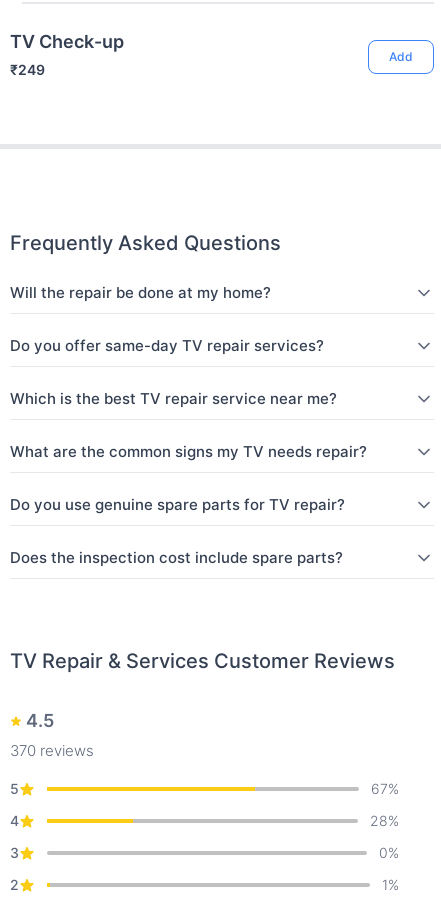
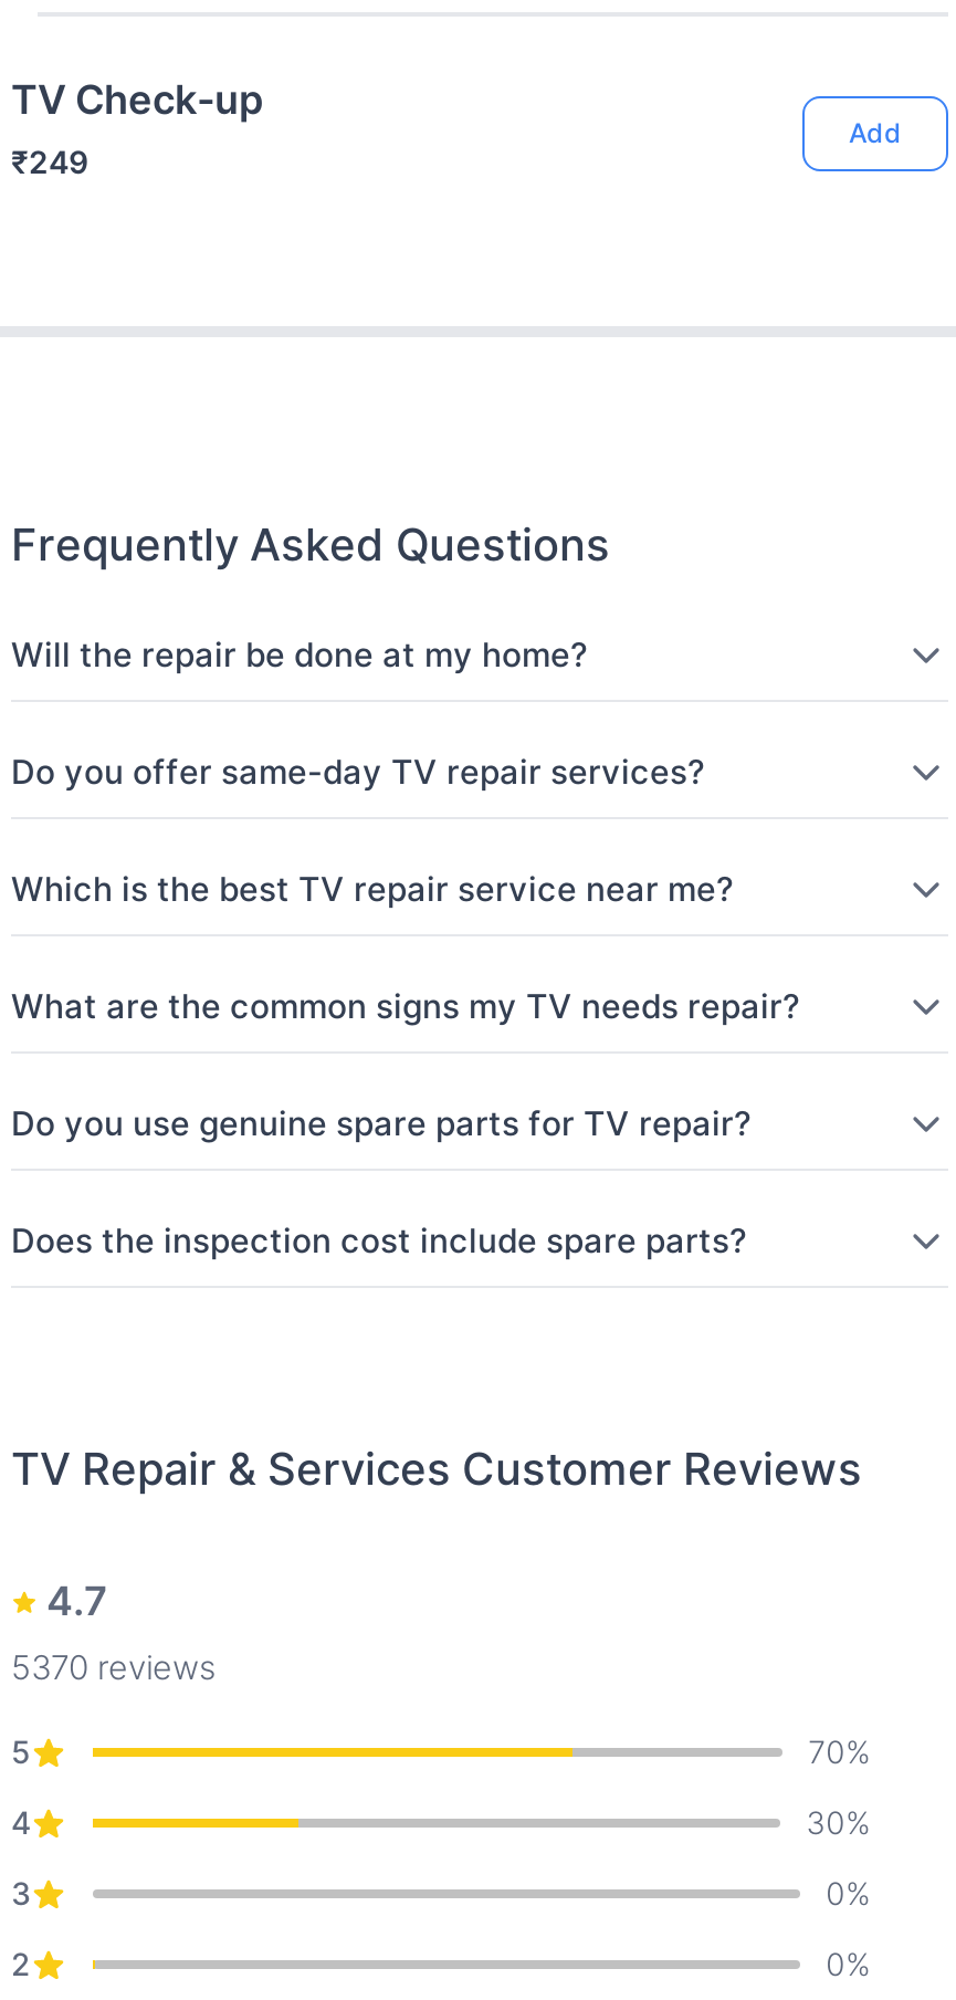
[26,710,54,731] 4.5 -> [46,1578,108,1624] 4.7
[10,741,94,760] 370 reviews -> [11,1646,217,1688] 5370 reviews
[371,780,399,797] 67% -> [808,1732,870,1770] 70%
[370,812,399,829] 28% -> [806,1803,870,1841] 30%
[382,876,399,893] 1% -> [826,1945,870,1982] 0%

